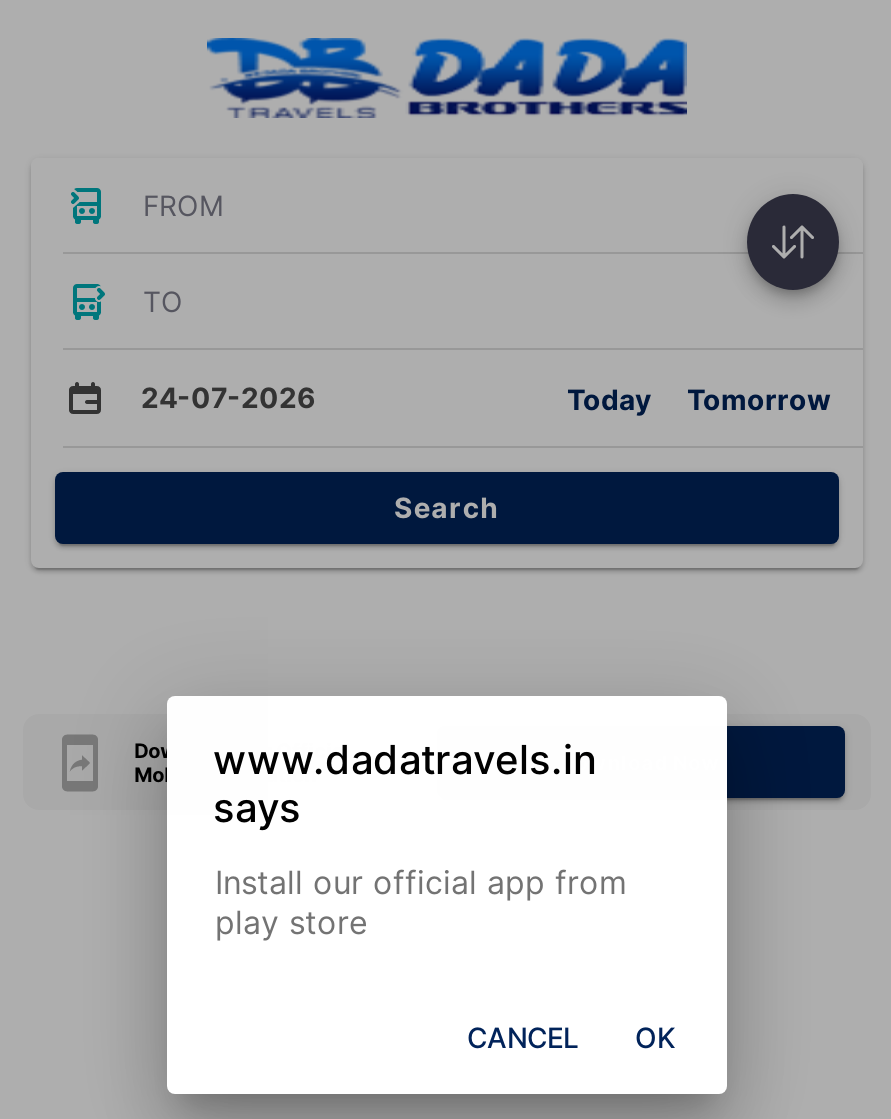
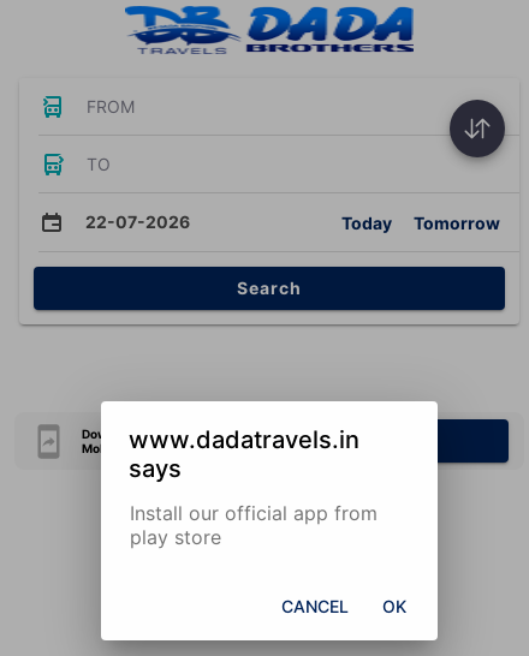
[141,380,315,414] 24-07-2026 -> [85,211,190,232] 22-07-2026

